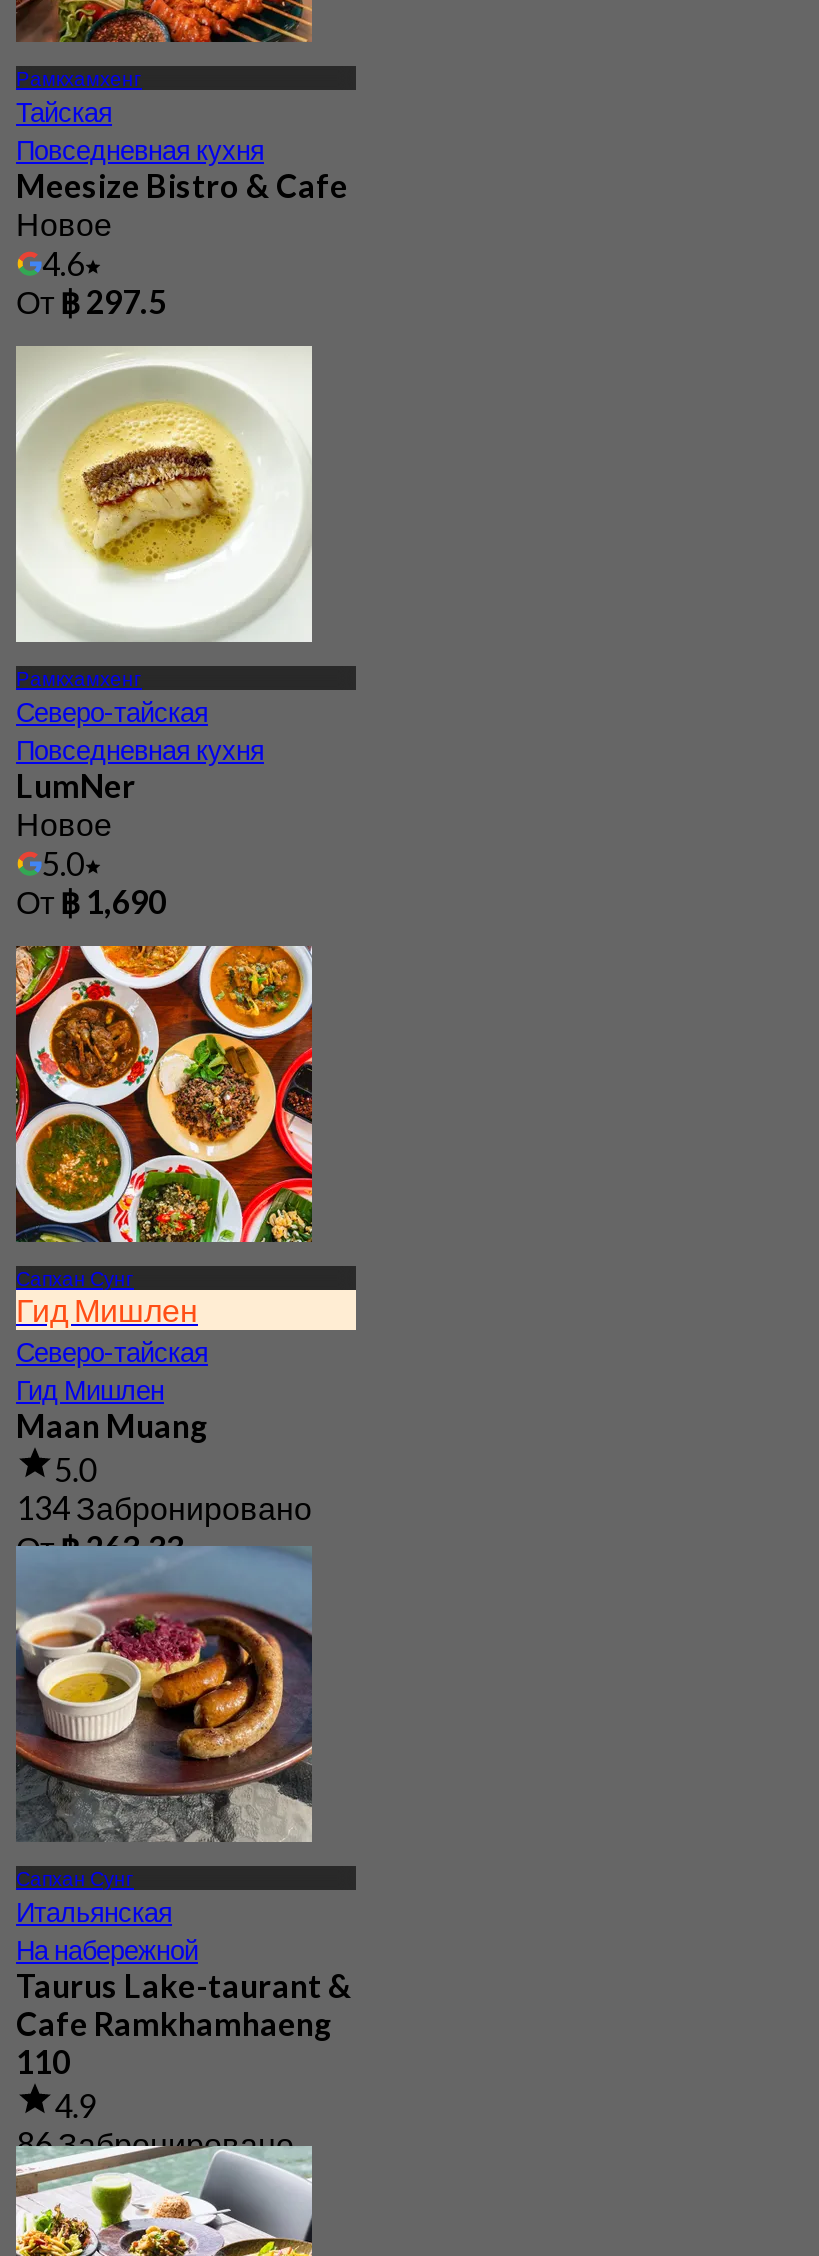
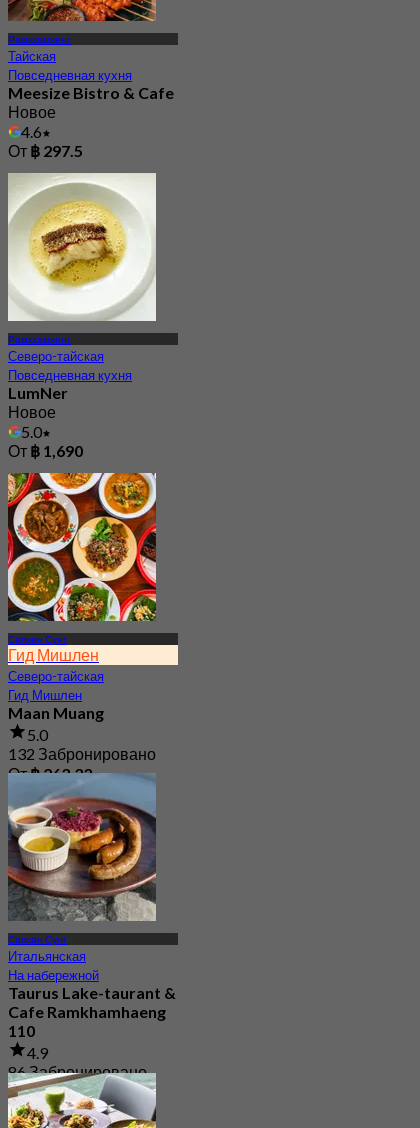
[16,1489,312,1527] 134 Забронировано -> [8,744,156,763] 132 Забронировано

